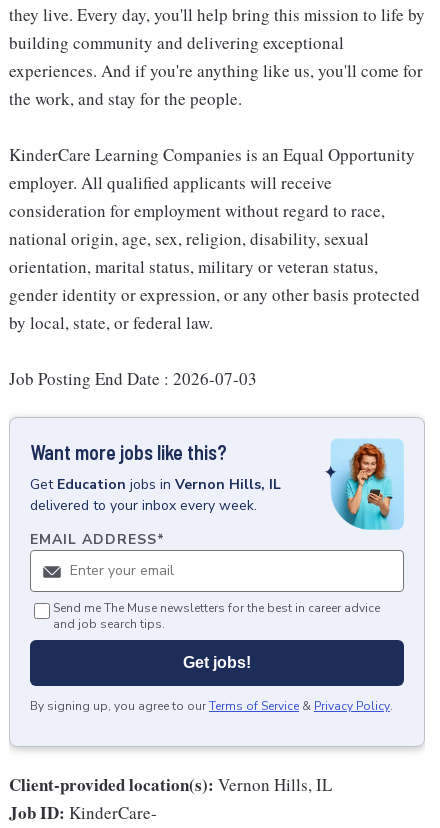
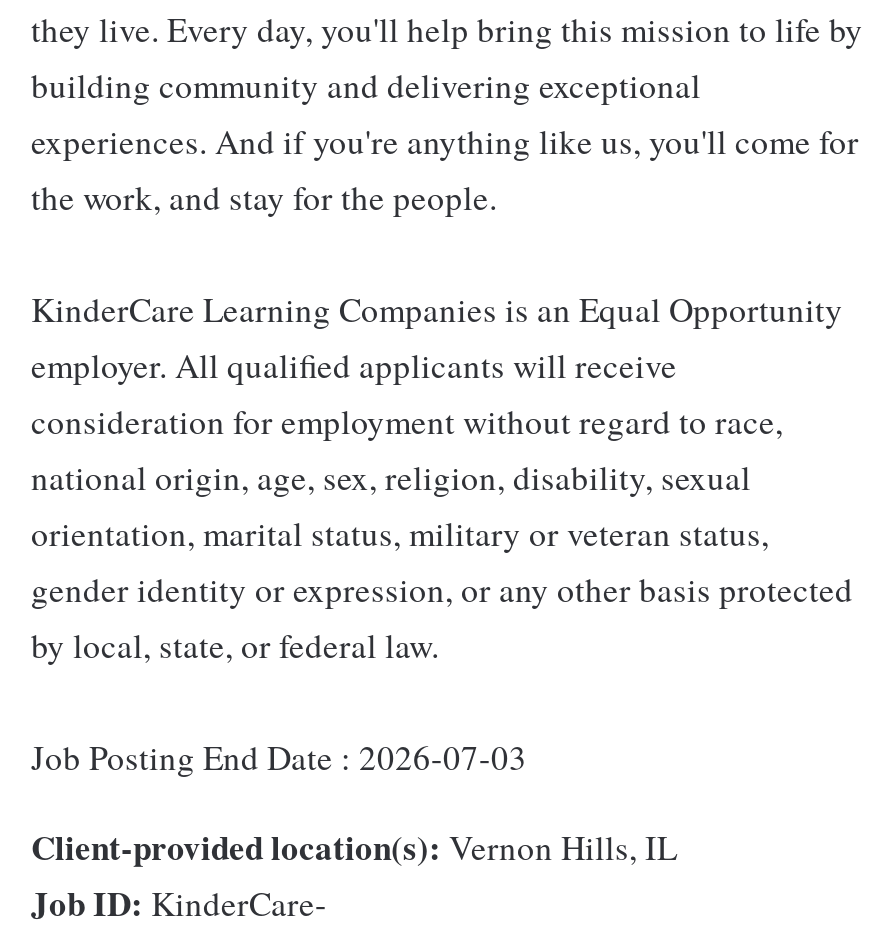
[9,417,425,750] [image] | Want more jobs like this? | Get Education jobs in Vernon Hills, IL | delivered to your inbox every week. | EMAIL ADDRESS* -> none
[30,600,393,714] Send me The Muse newsletters for the best in career advice | and job search tips. | Get jobs! | By signing up, you agree to our Terms of Service & Privacy Policy. -> none

